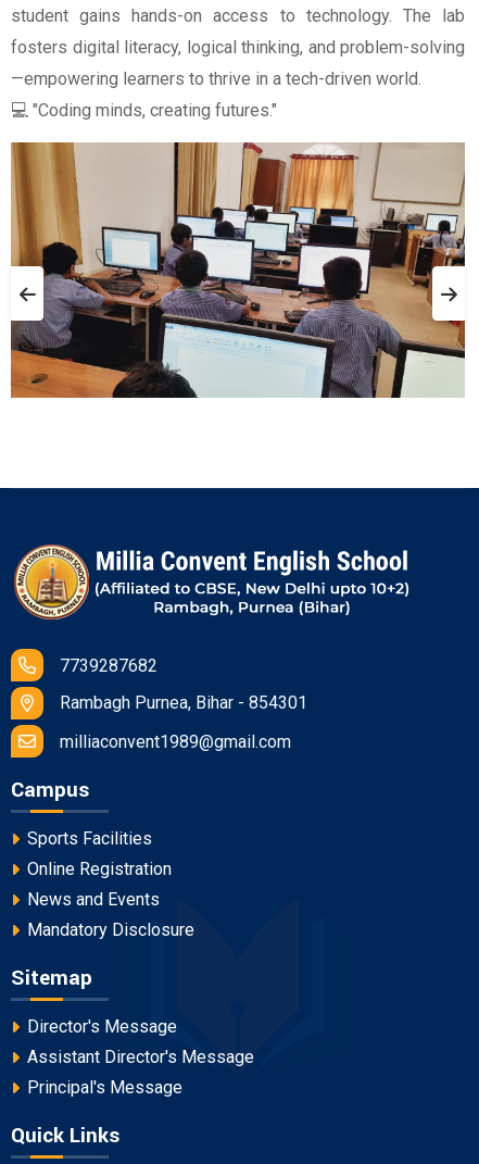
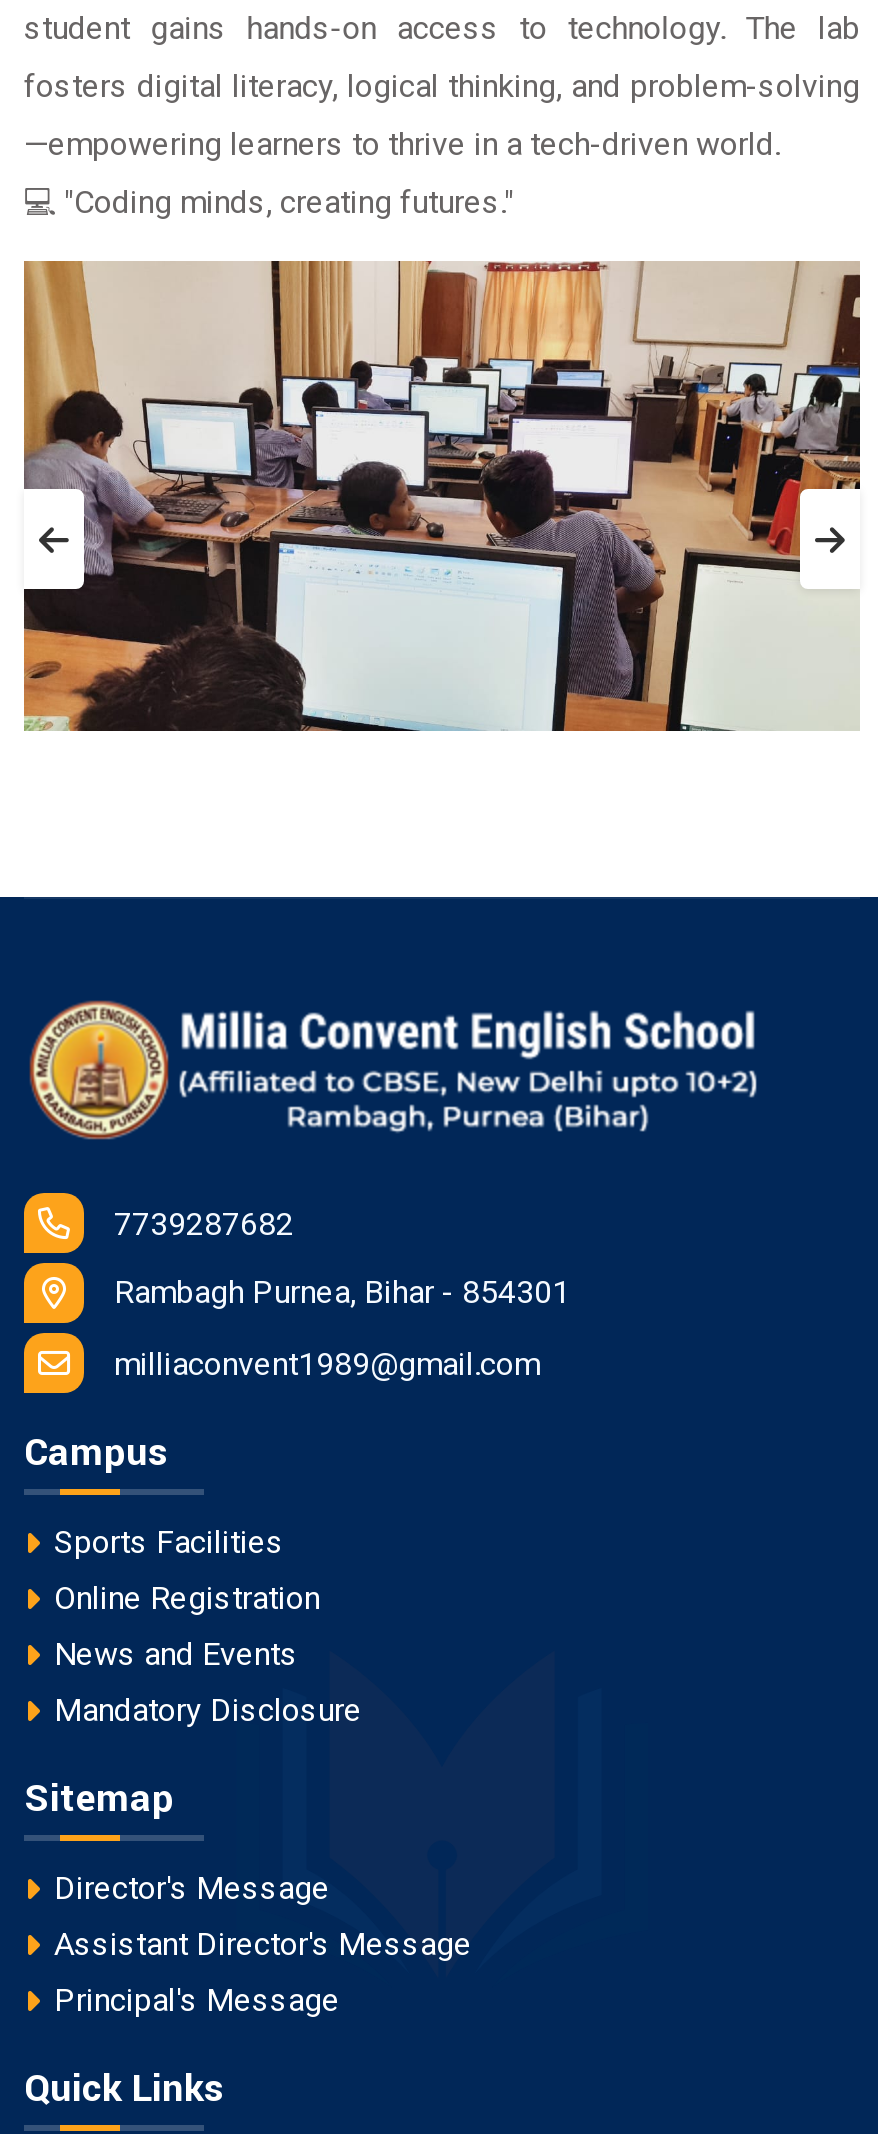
[10,141,466,399] [image] -> [22,259,862,733] [image]

